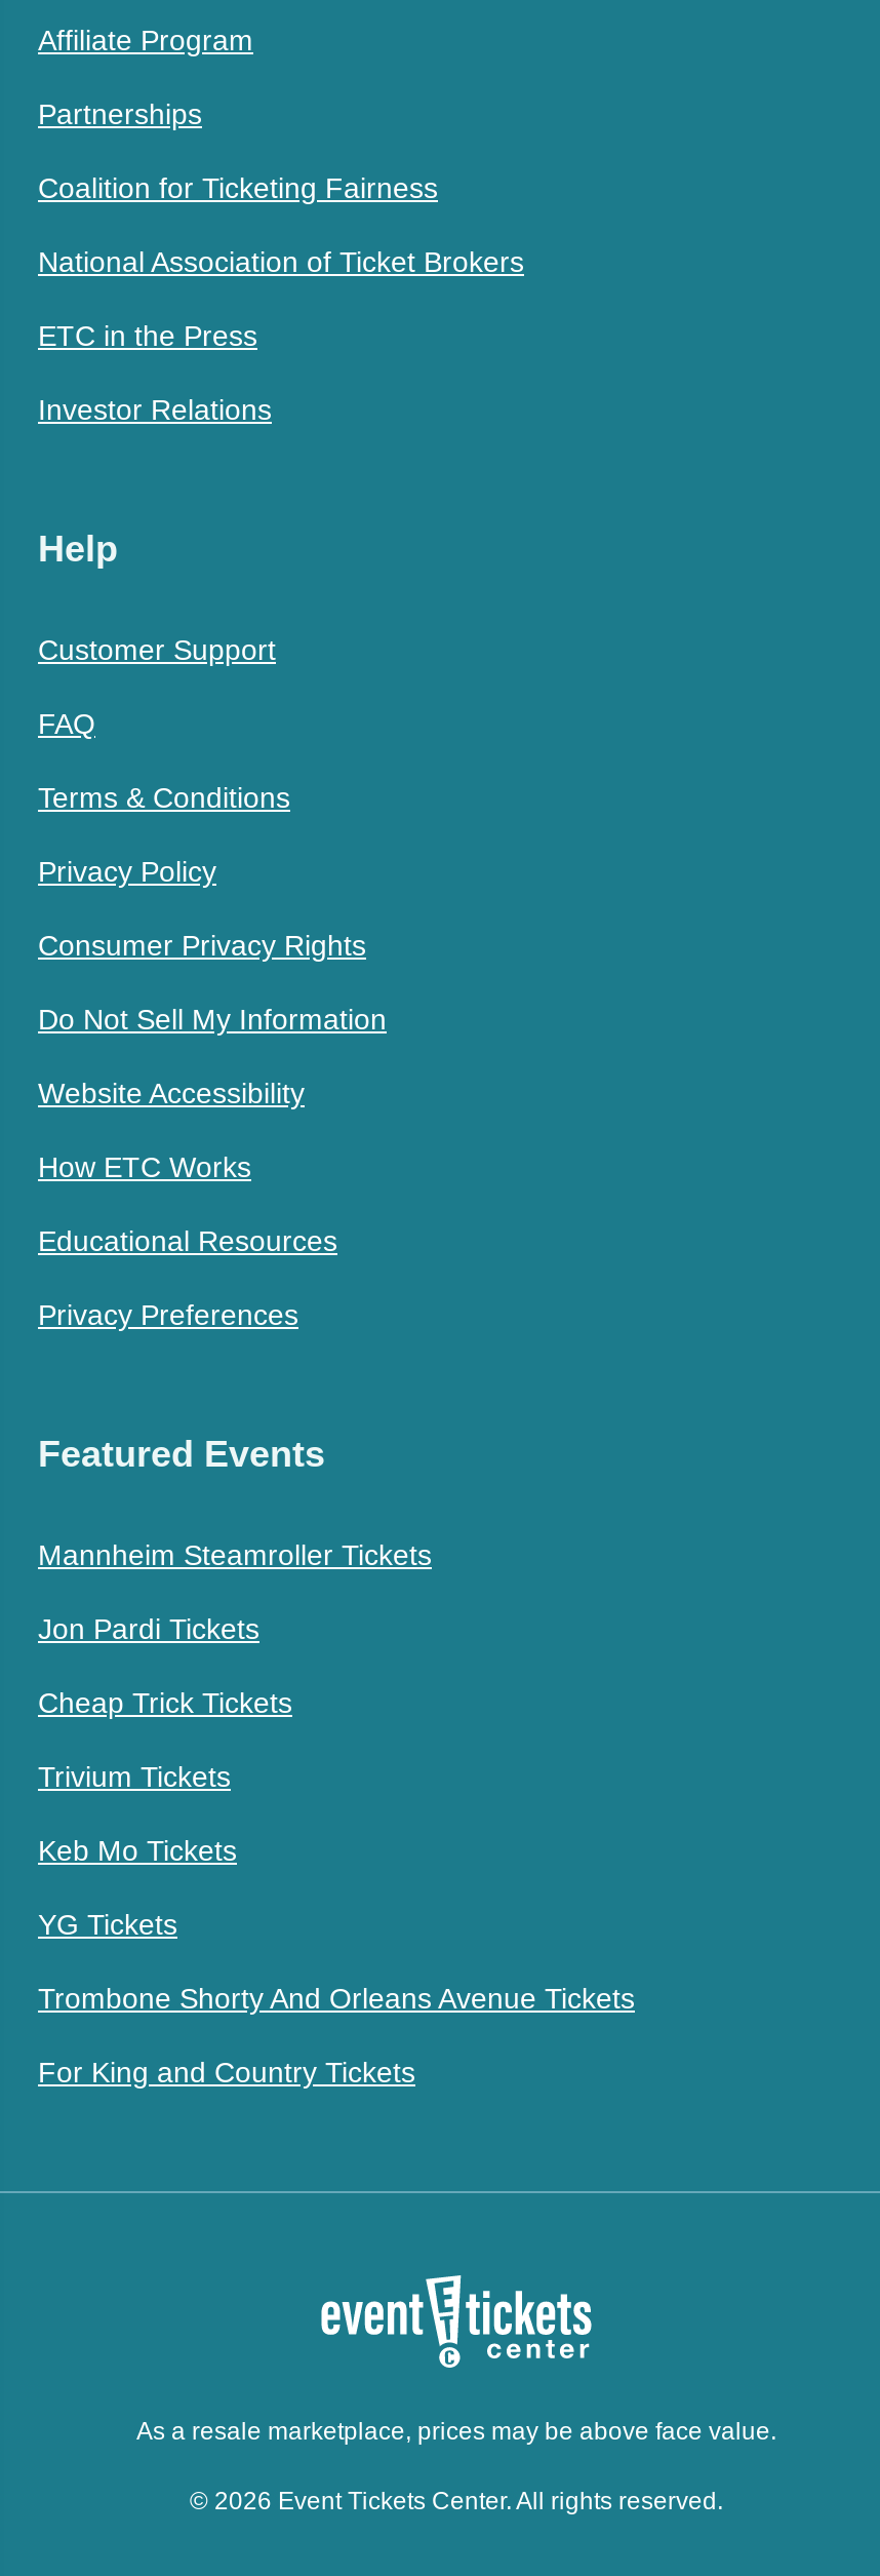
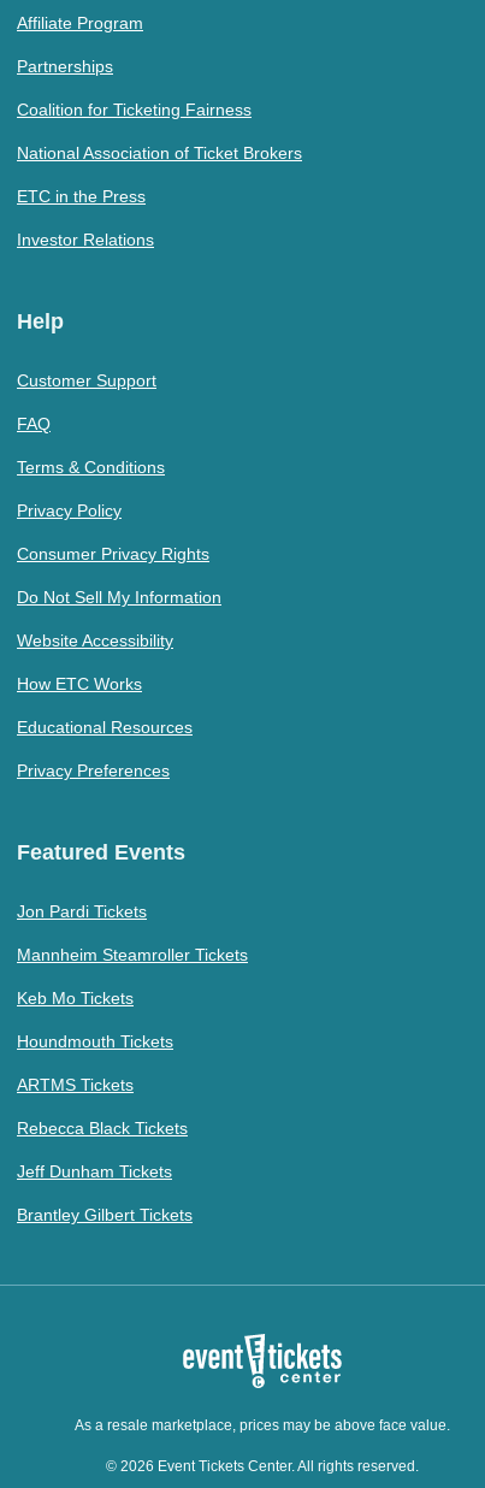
moved [38,1538,432,1571] -> [17,945,248,964]: Mannheim Steamroller Tickets
moved [38,1612,259,1645] -> [17,902,147,921]: Jon Pardi Tickets
[38,1686,292,1793] Cheap Trick Tickets | Trivium Tickets -> none
moved [38,1834,237,1867] -> [17,988,134,1008]: Keb Mo Tickets
[38,1908,635,2089] YG Tickets | Trombone Shorty And Orleans Avenue Tickets | For King and Country Tickets -> [17,1032,193,1224] Houndmouth Tickets | ARTMS Tickets | Rebecca Black Tickets | Jeff Dunham Tickets | Brantley Gilbert Tickets

